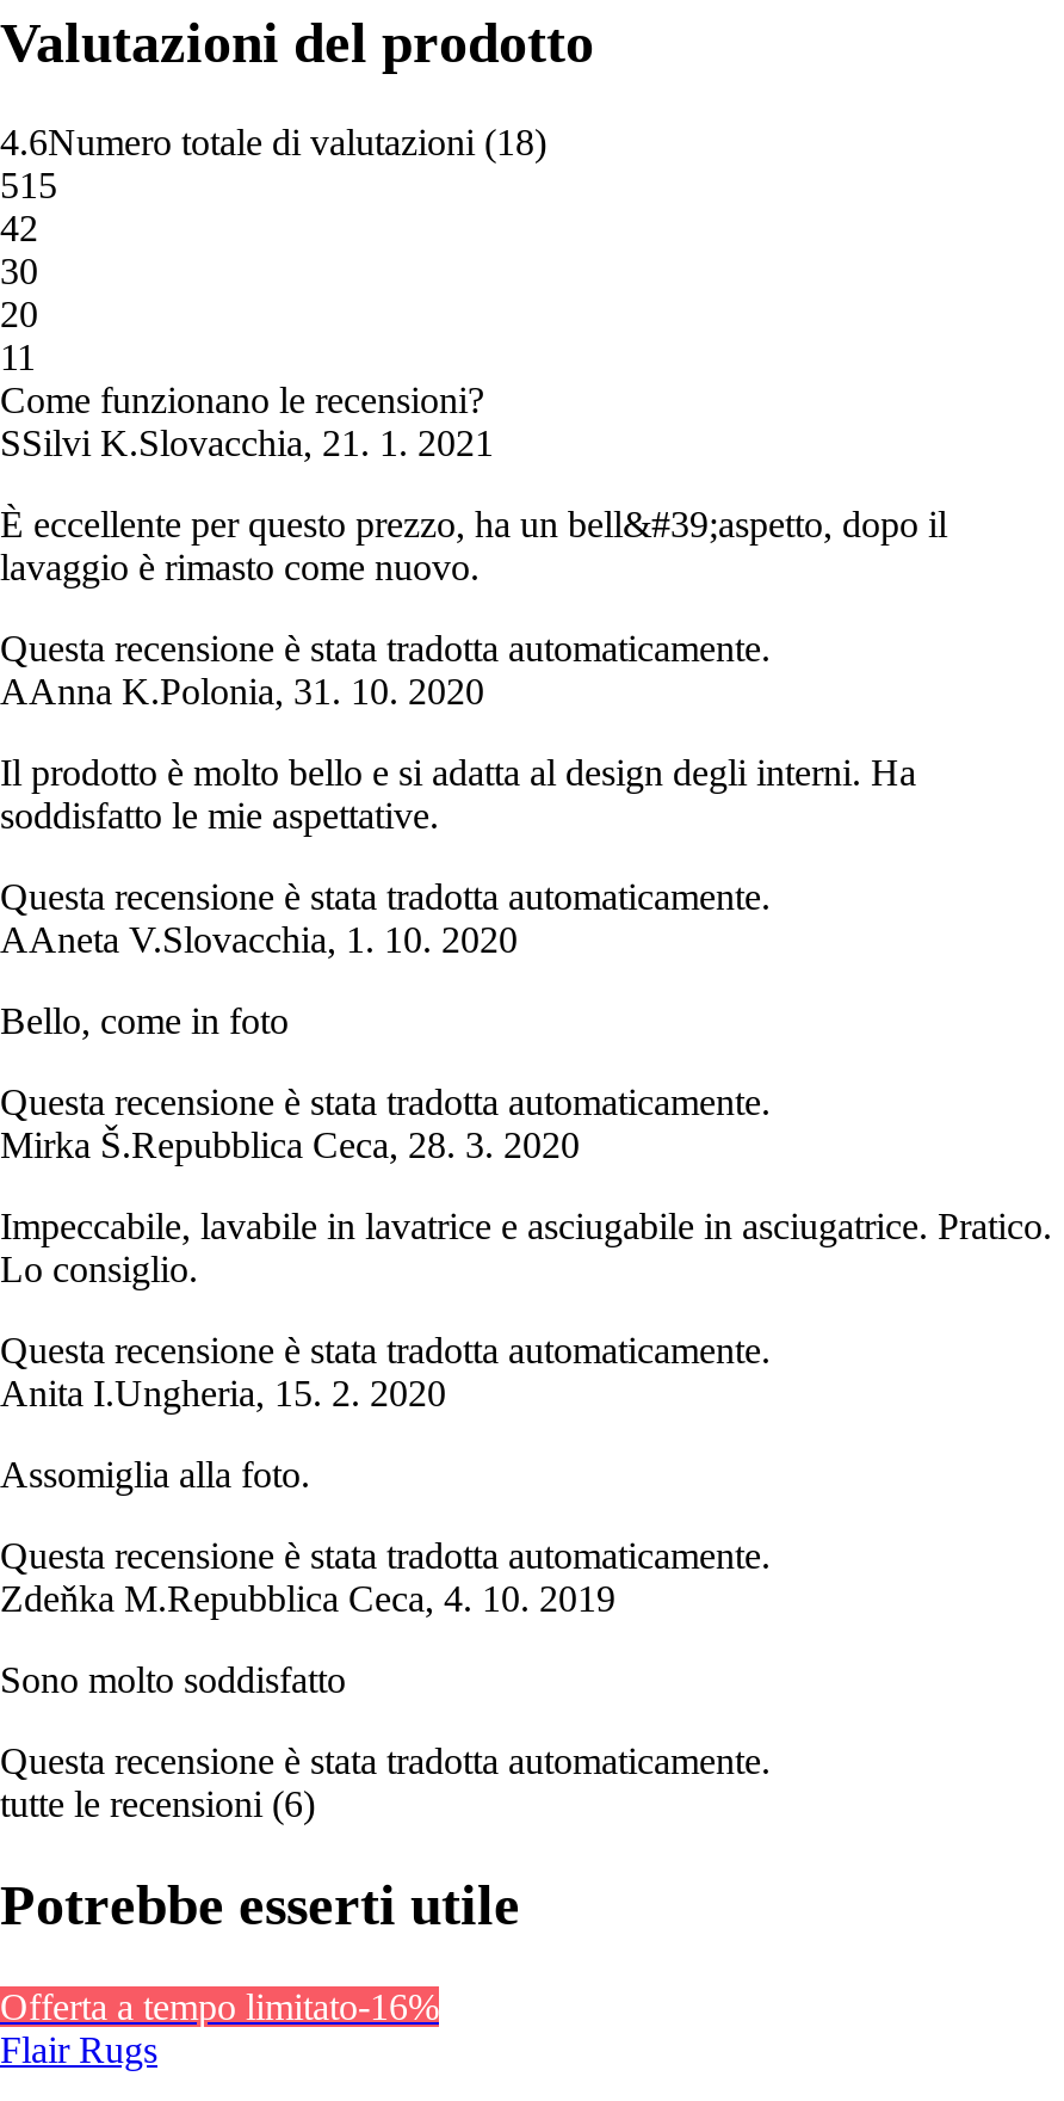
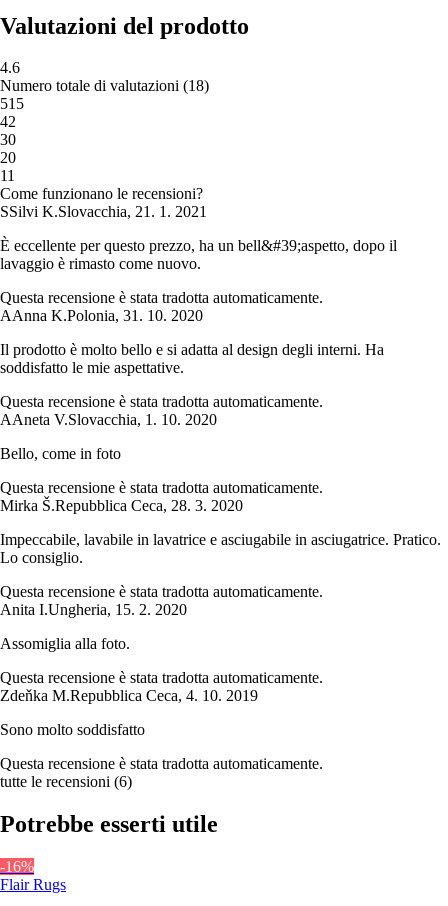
[0,1987,439,2027] Offerta a tempo limitato-16% -> [0,858,34,875] -16%

